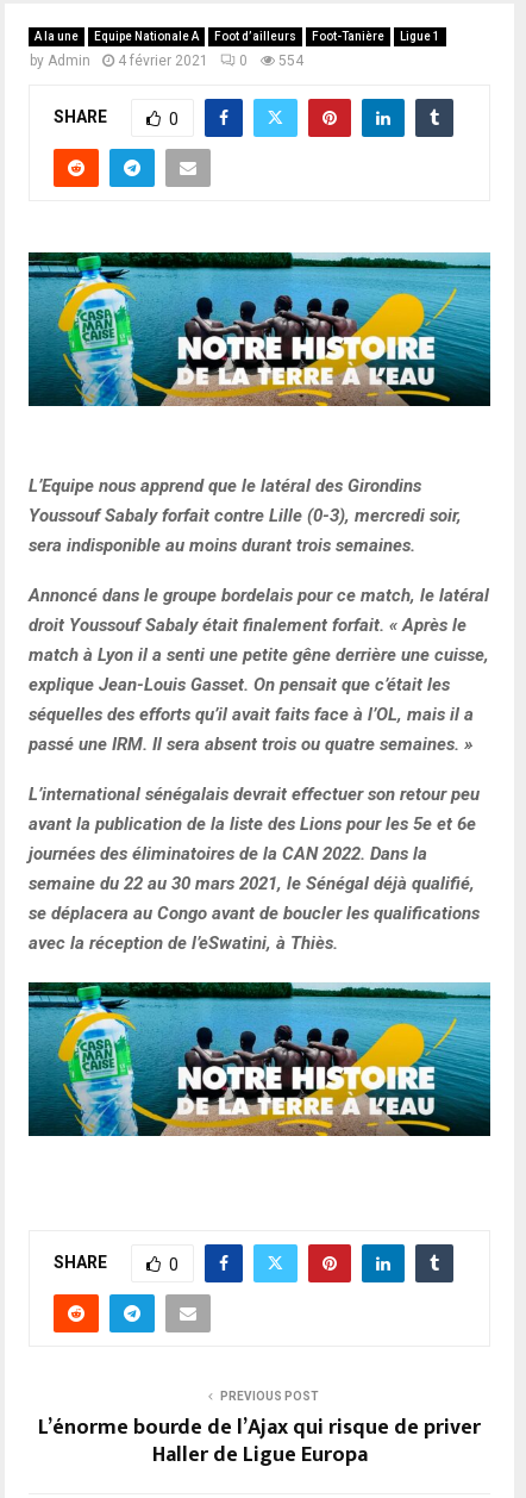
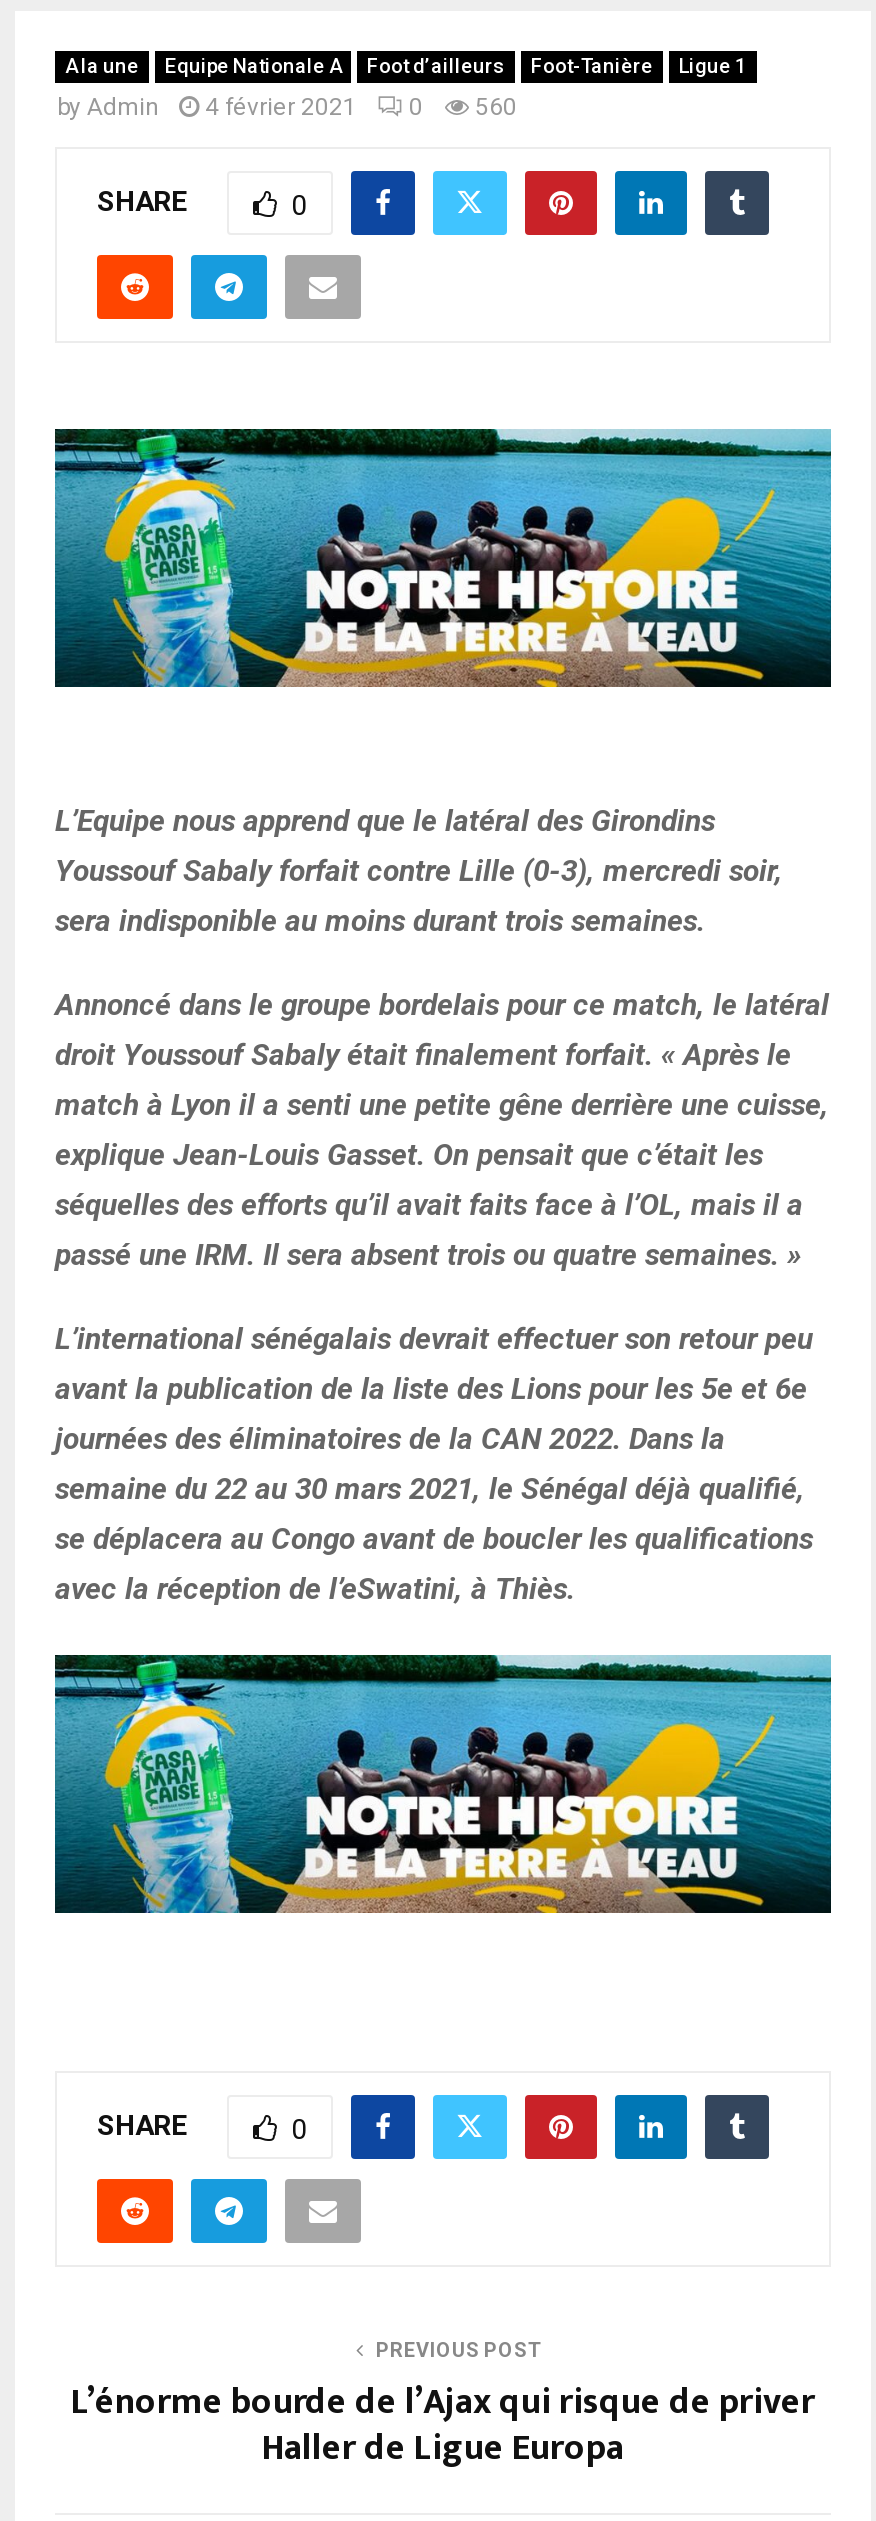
[30,52,303,69] by Admin 4 février 2021 0 554 -> [57,93,517,121] by Admin 4 février 2021 0 560

